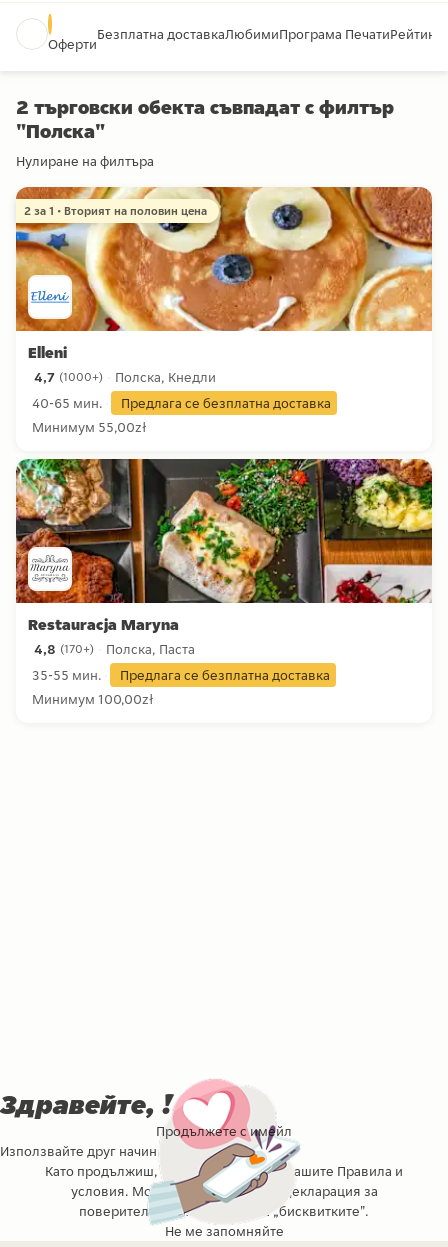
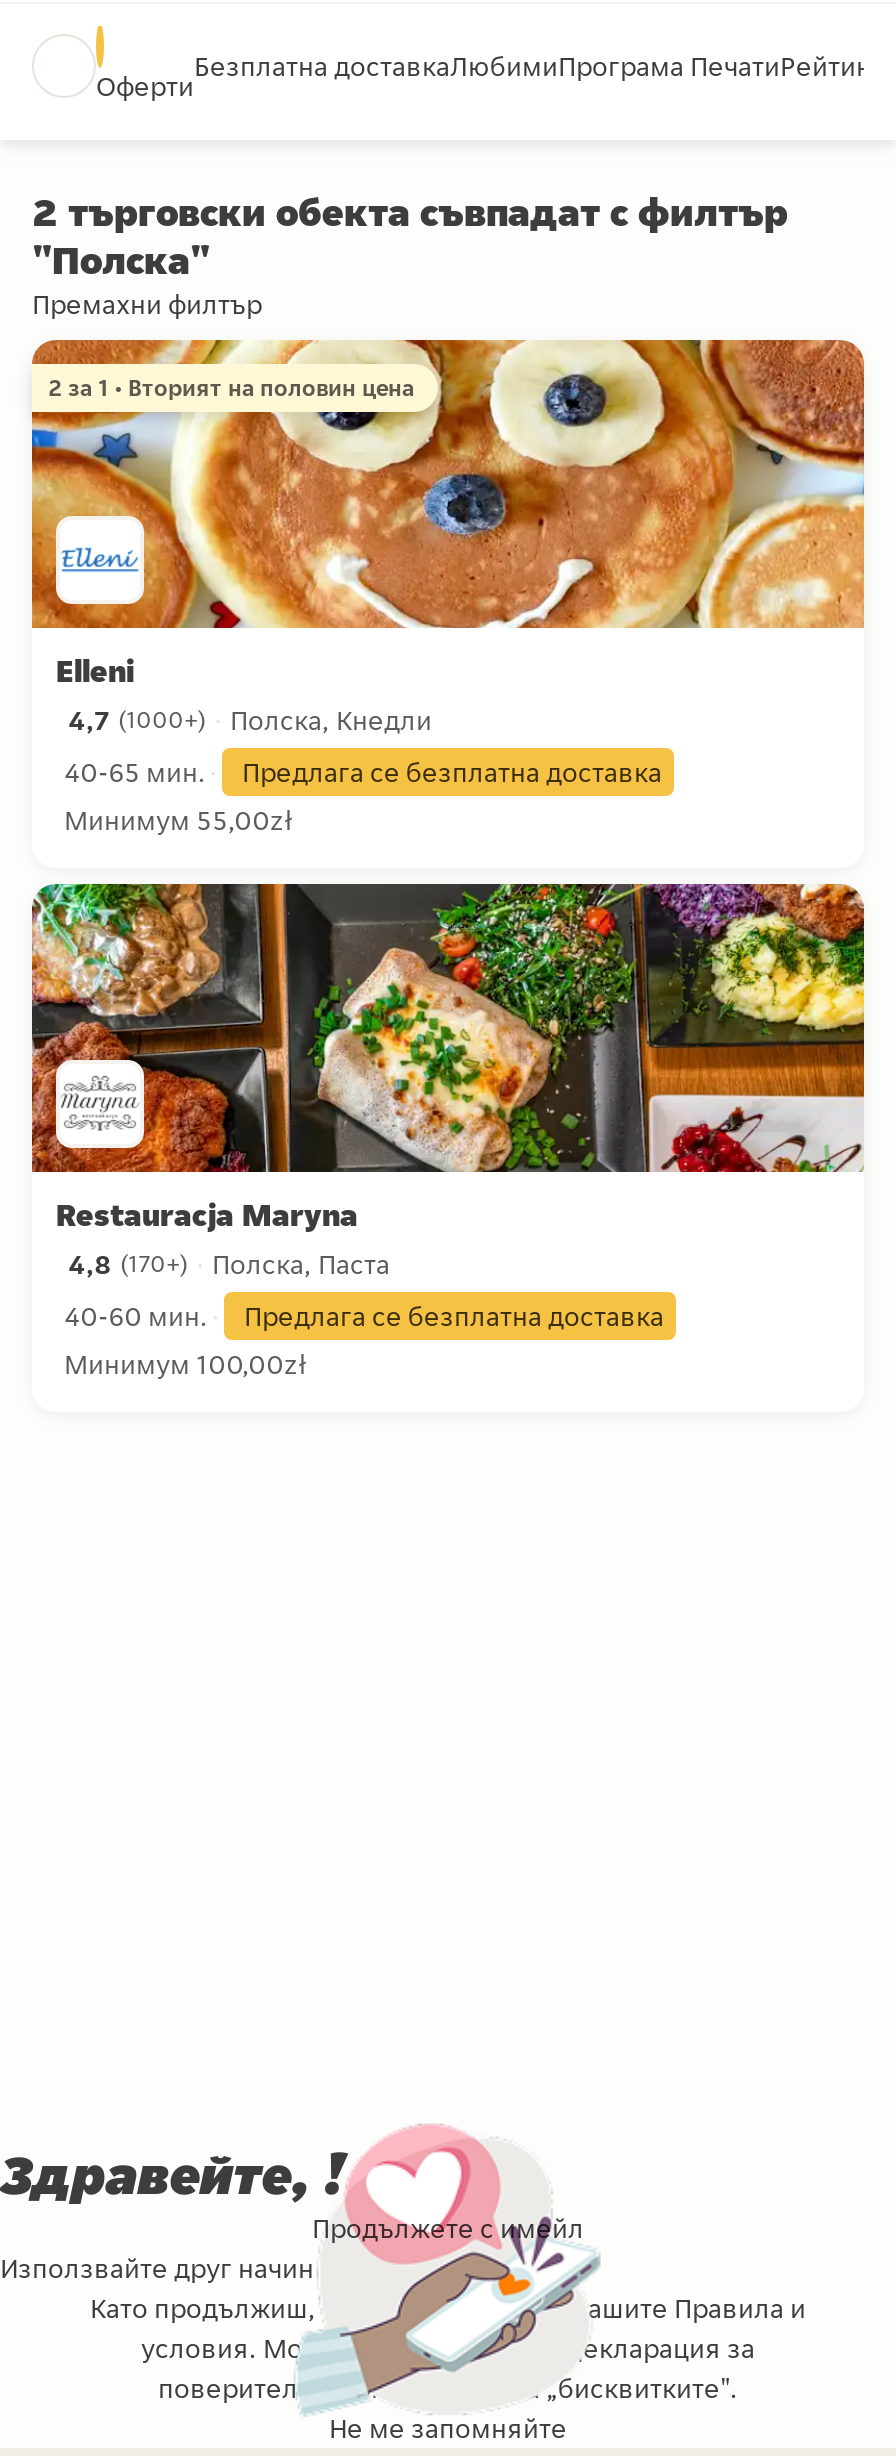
[16,152,154,170] Нулиране на филтъра -> [32,286,262,322] Премахни филтър
[32,666,330,684] 35-55 мин. Предлага се безплатна доставка -> [64,1298,664,1334] 40-60 мин. Предлага се безплатна доставка

